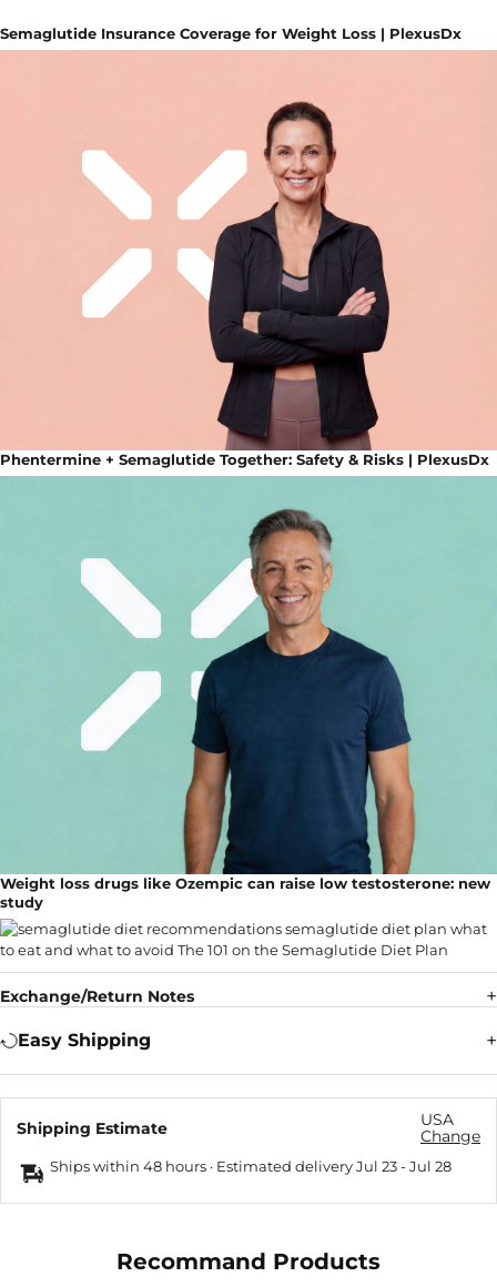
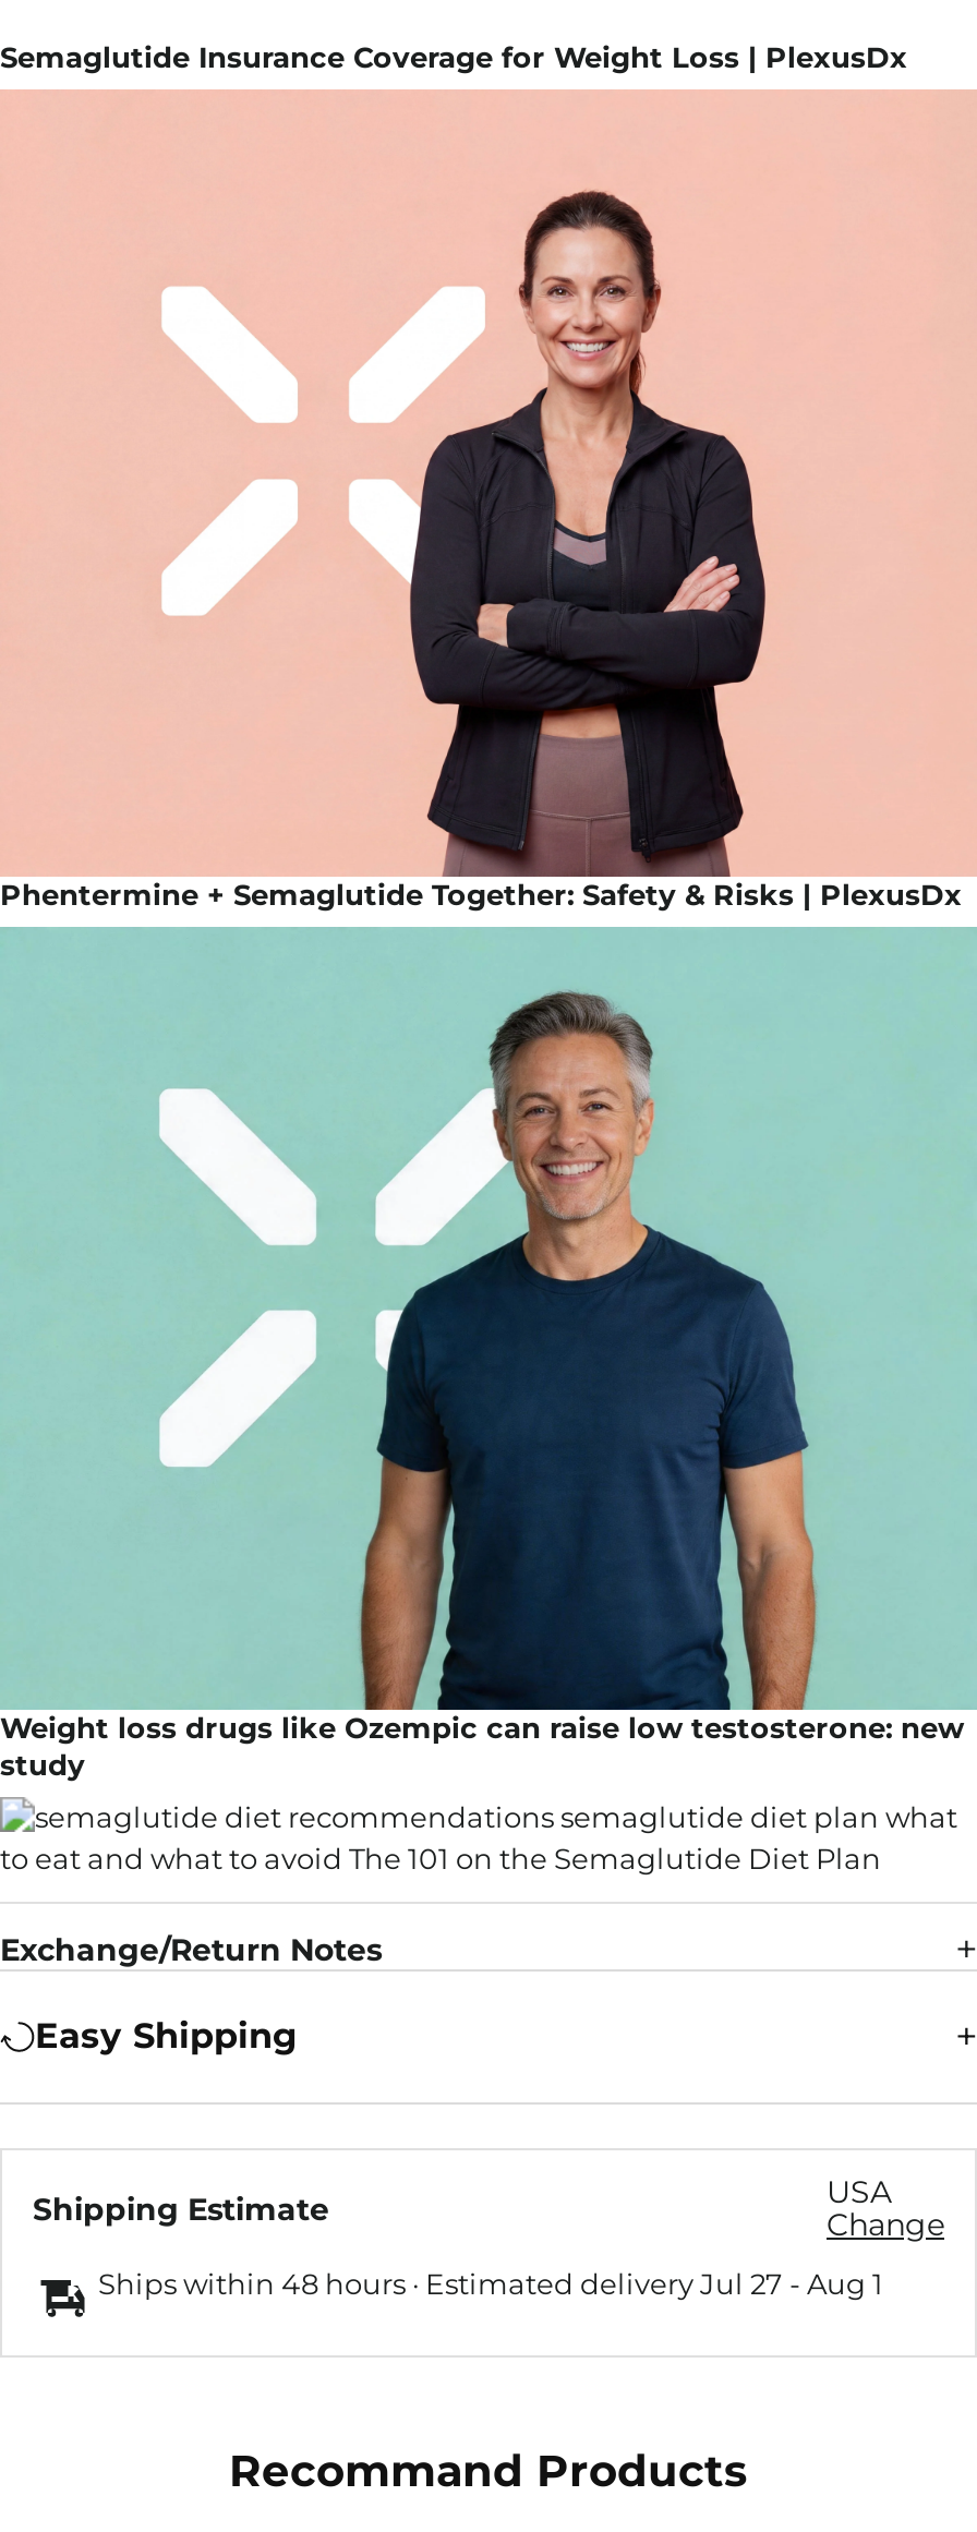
[50,1158,452,1175] Ships within 48 hours · Estimated delivery Jul 23 - Jul 28 -> [98,2267,883,2301] Ships within 48 hours · Estimated delivery Jul 27 - Aug 1

